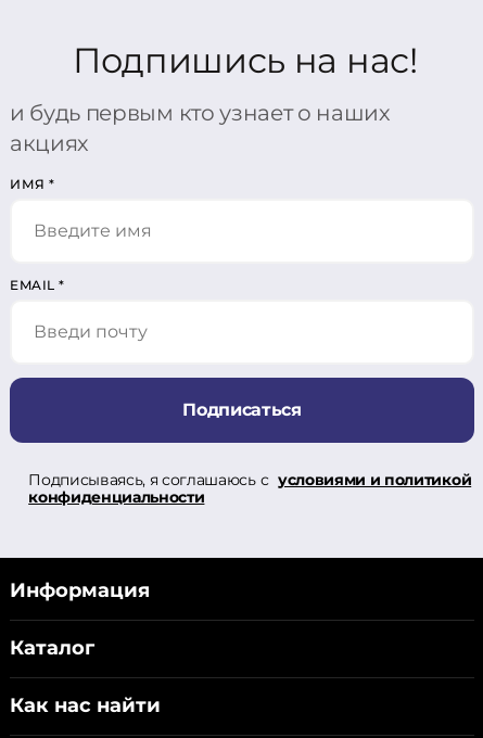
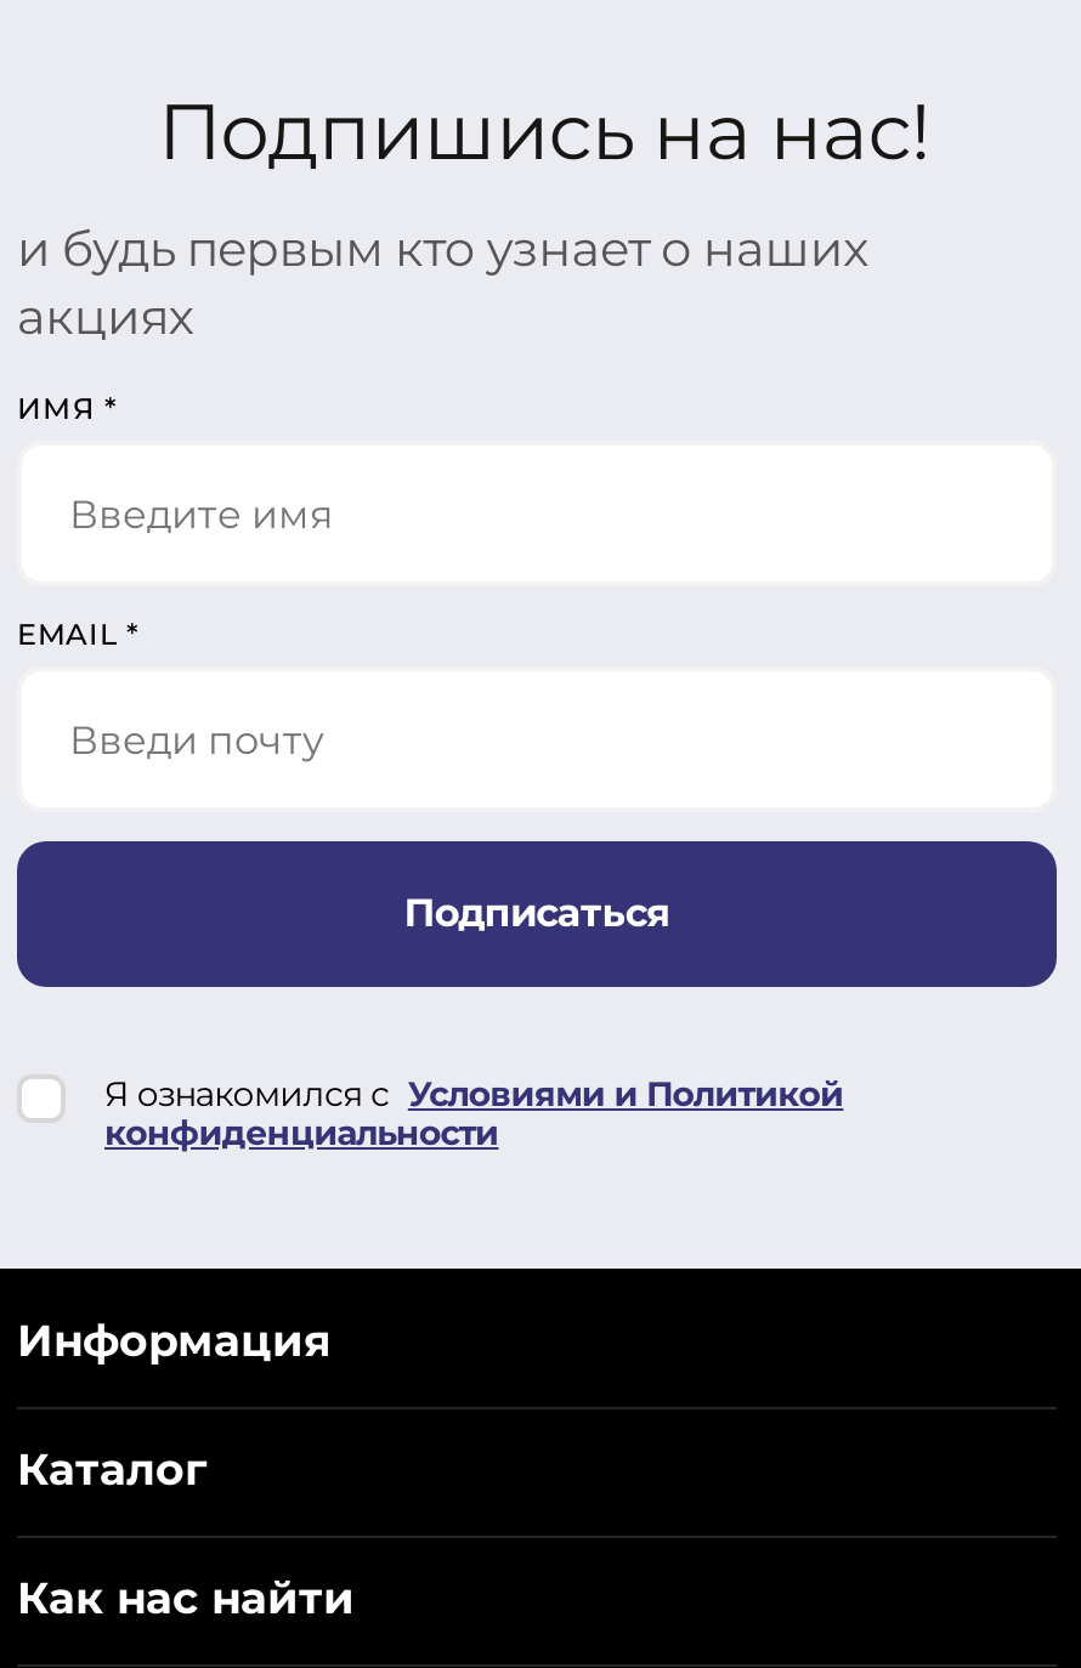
[28,469,471,489] Подписываясь, я соглашаюсь с условиями и политикой -> [104,1072,843,1116] Я ознакомился с Условиями и Политикой

